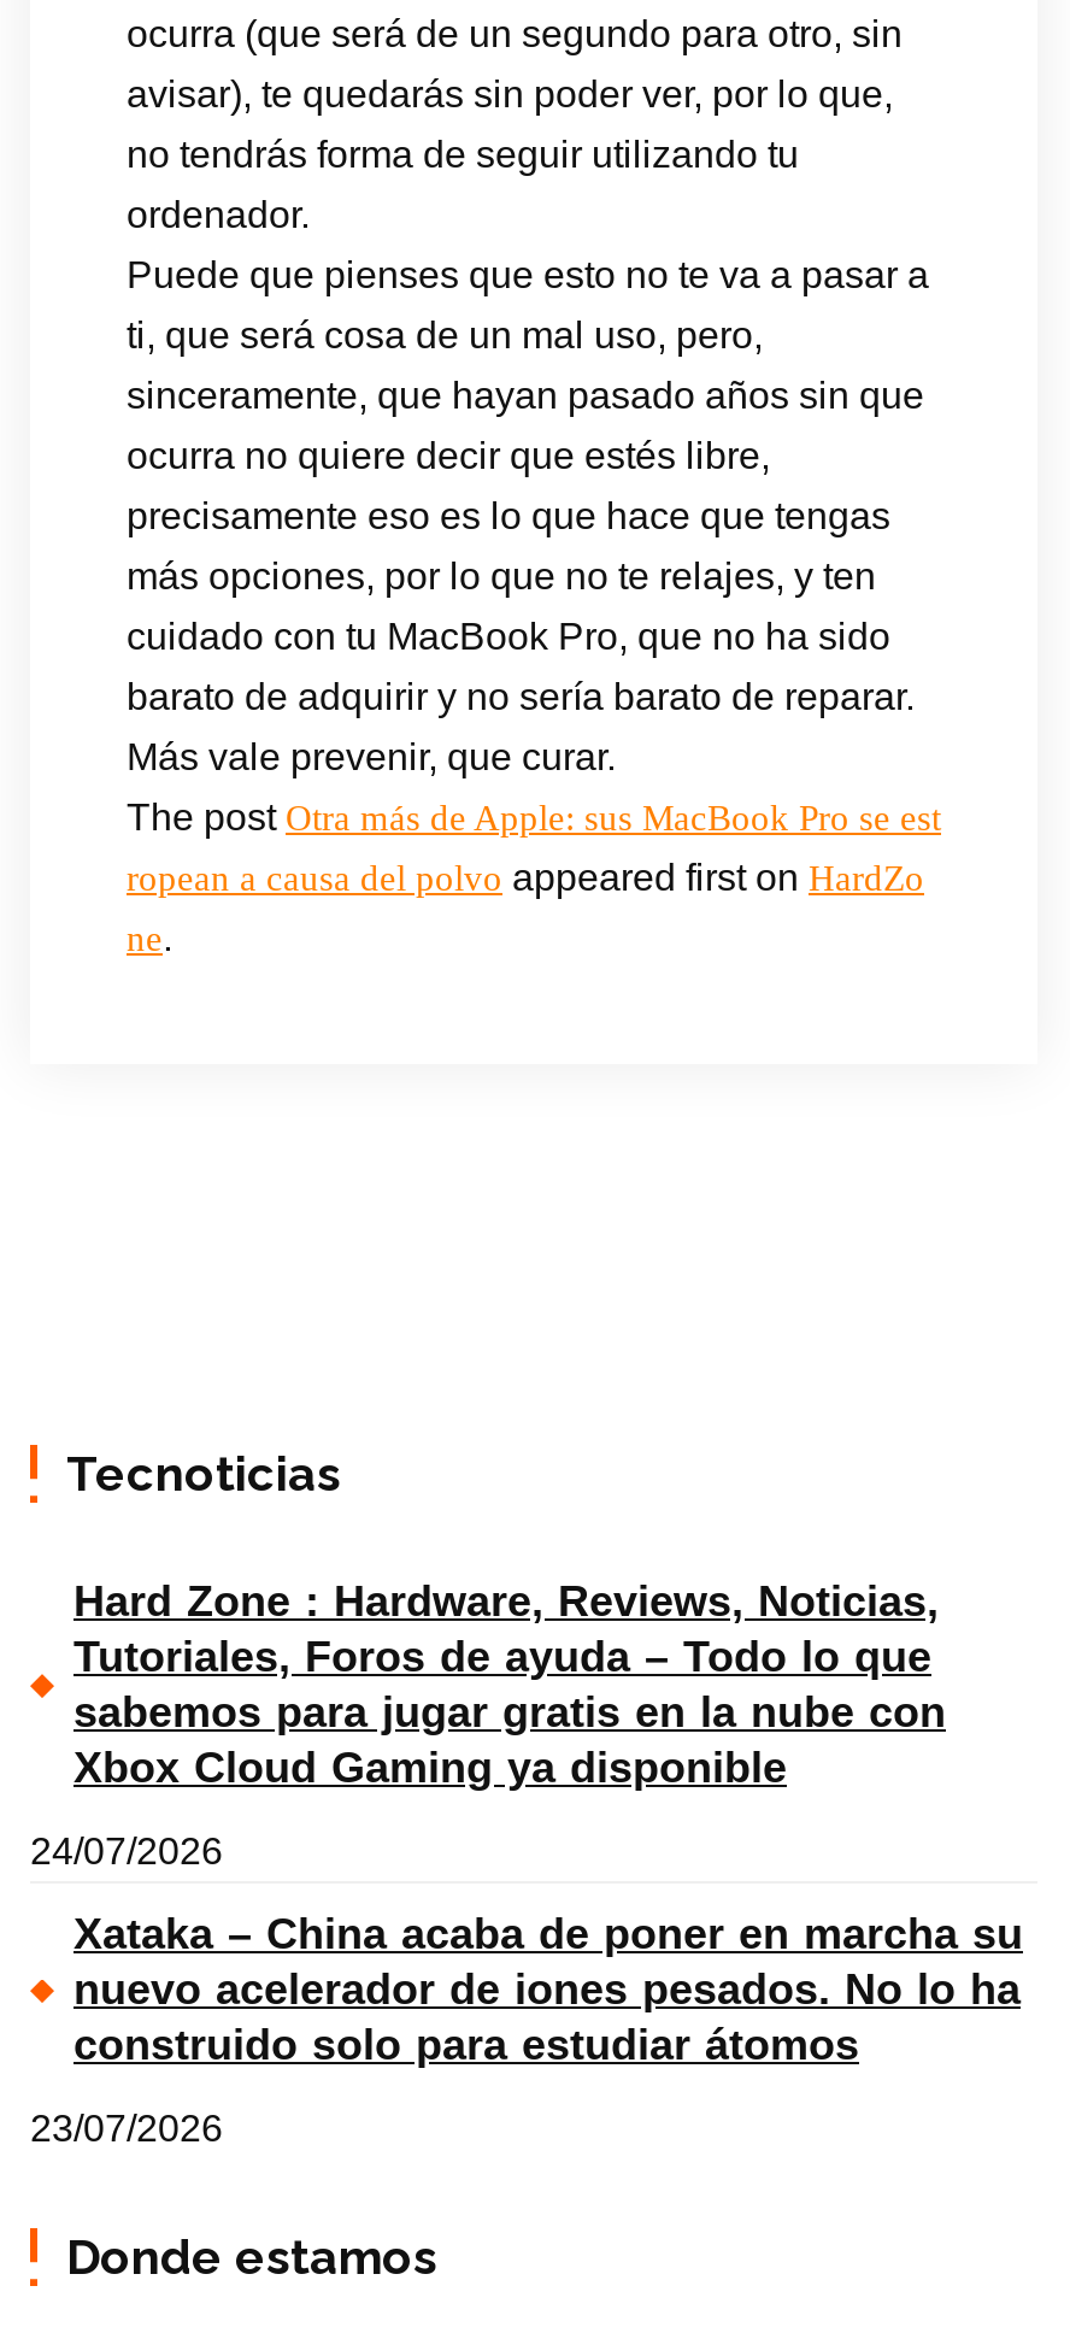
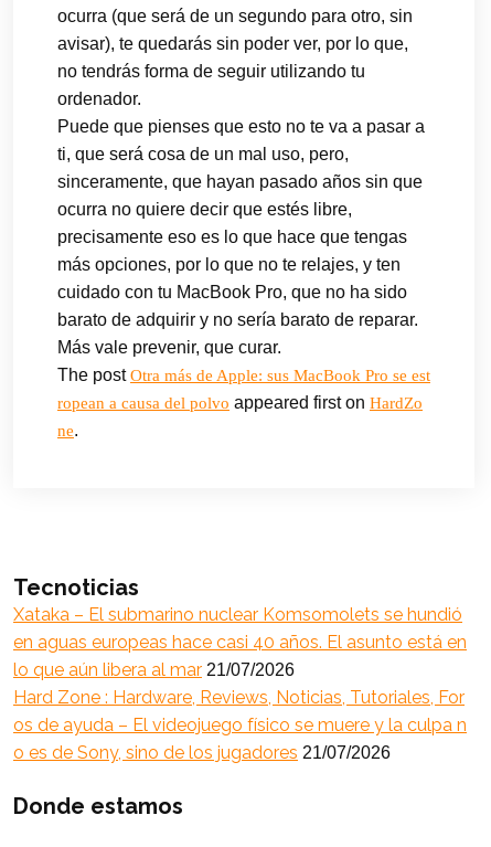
[30,1578,1023,2149] Hard Zone : Hardware, Reviews, Noticias, | Tutoriales, Foros de ayuda – Todo lo que | sabemos para jugar gratis en la nube con | Xbox Cloud Gaming ya disponible | 24/07/2026 | Xataka – China acaba de poner en marcha su | nuevo acelerador de iones pesados. No lo ha | construido solo para estudiar átomos | 23/07/2026 -> [13,604,467,763] Xataka – El submarino nuclear Komsomolets se hundió | en aguas europeas hace casi 40 años. El asunto está en | lo que aún libera al mar 21/07/2026 | Hard Zone : Hardware, Reviews, Noticias, Tutoriales, For | os de ayuda – El videojuego físico se muere y la culpa n | o es de Sony, sino de los jugadores 21/07/2026

